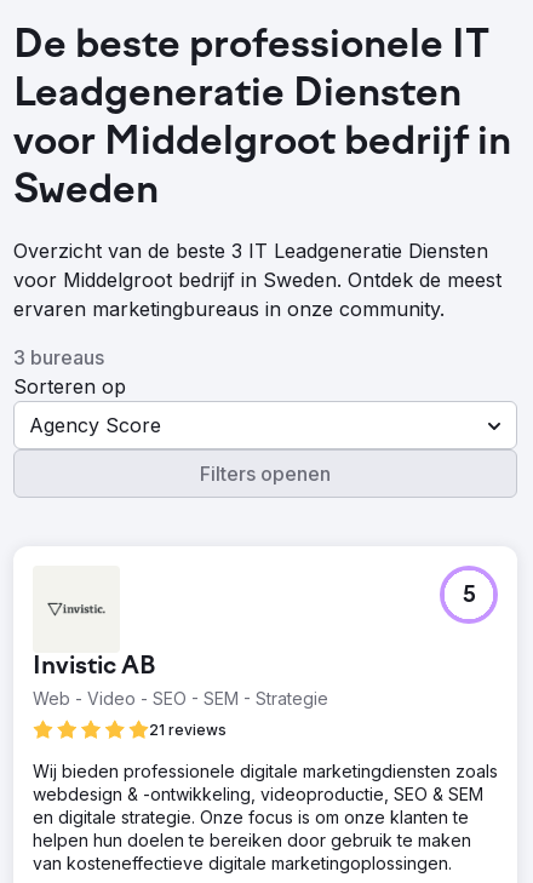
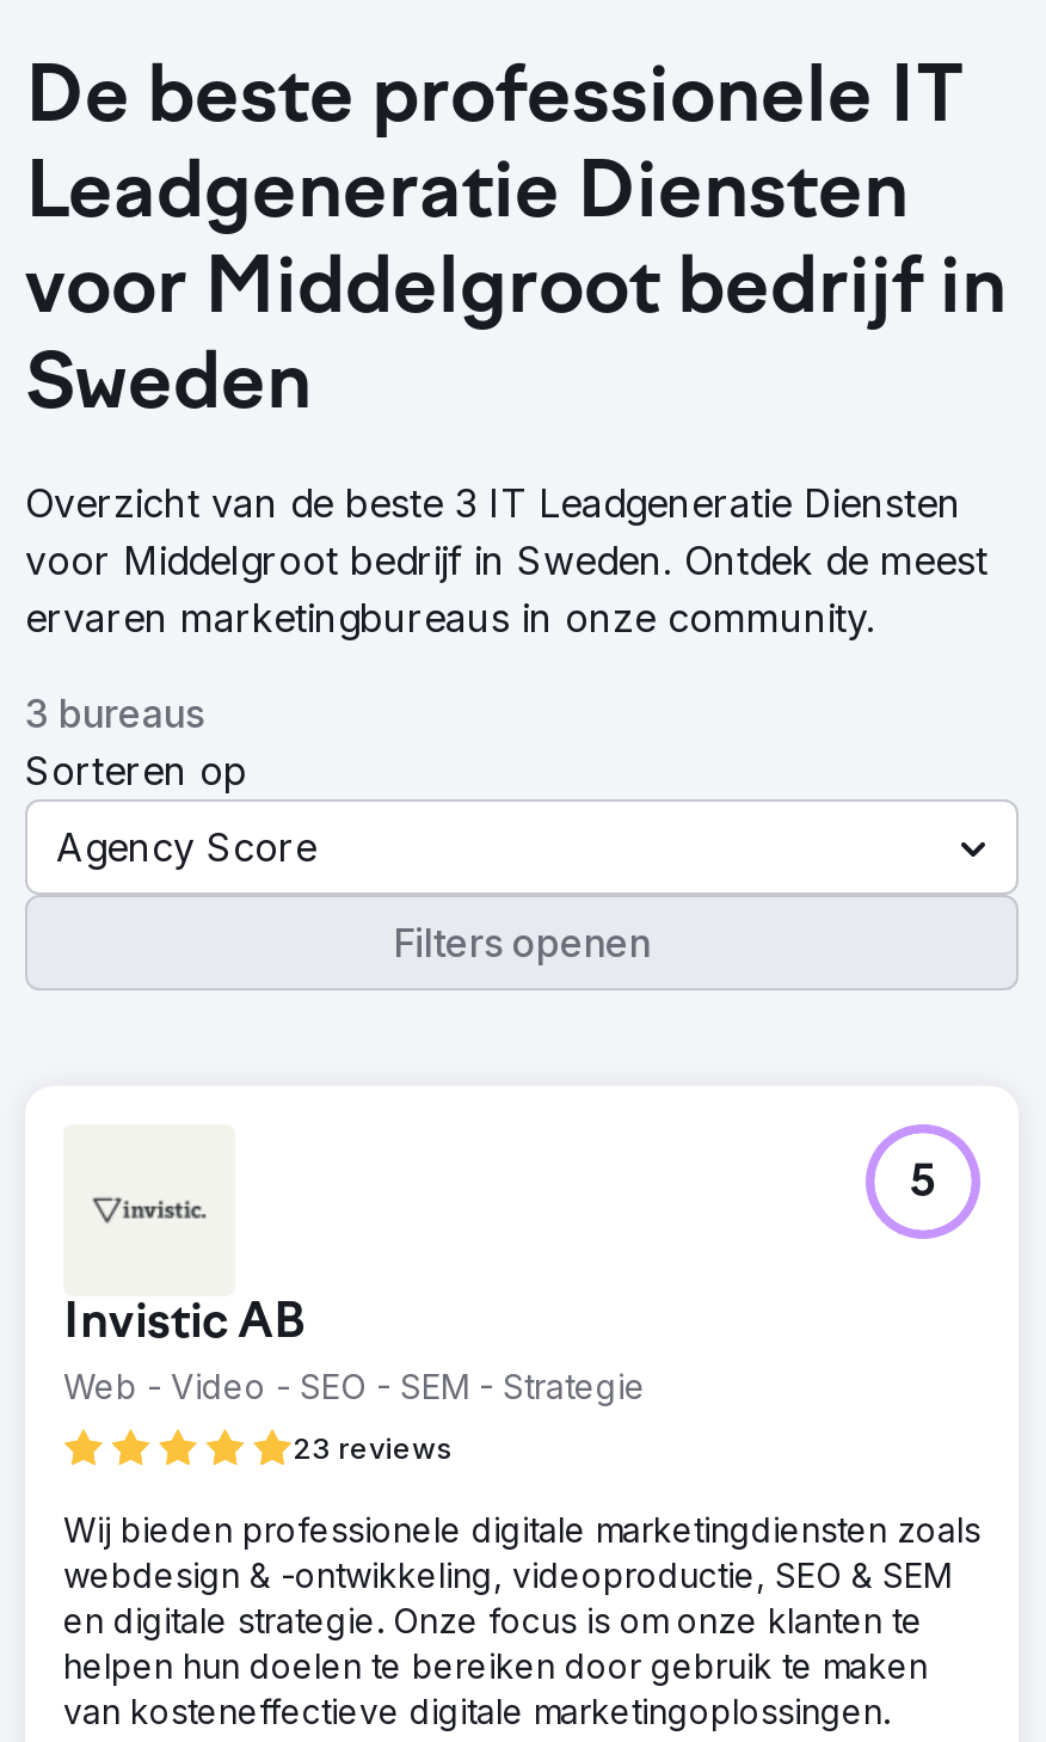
[149,721,227,739] 21 reviews -> [293,1430,453,1466] 23 reviews

